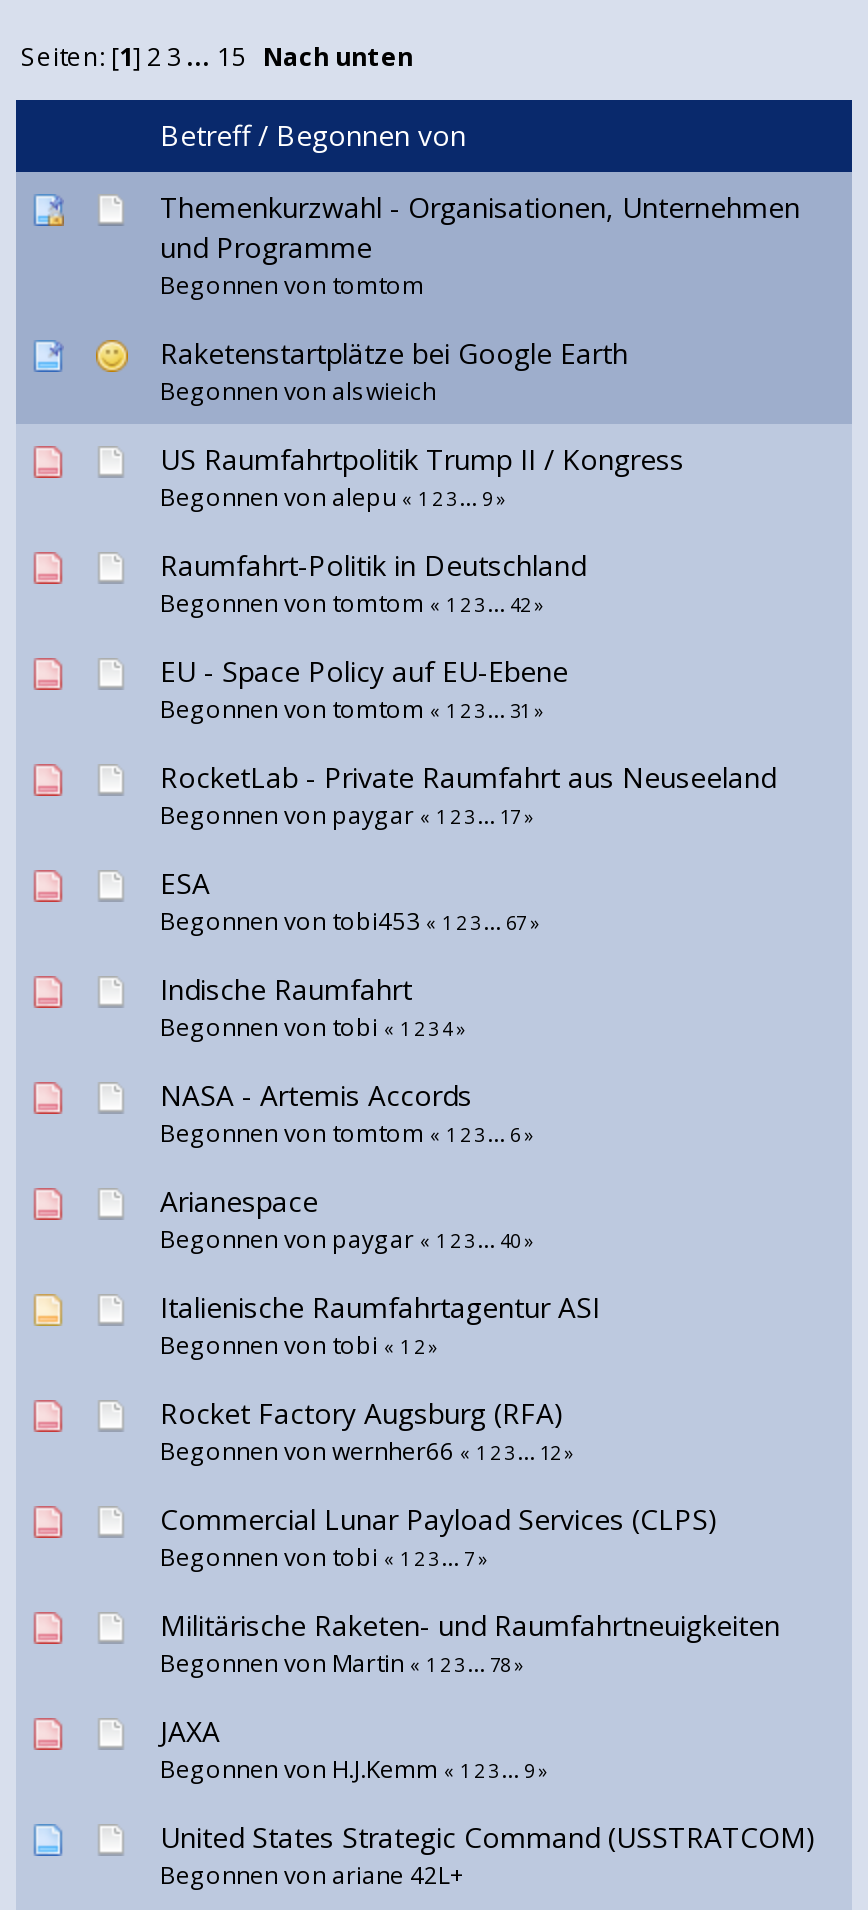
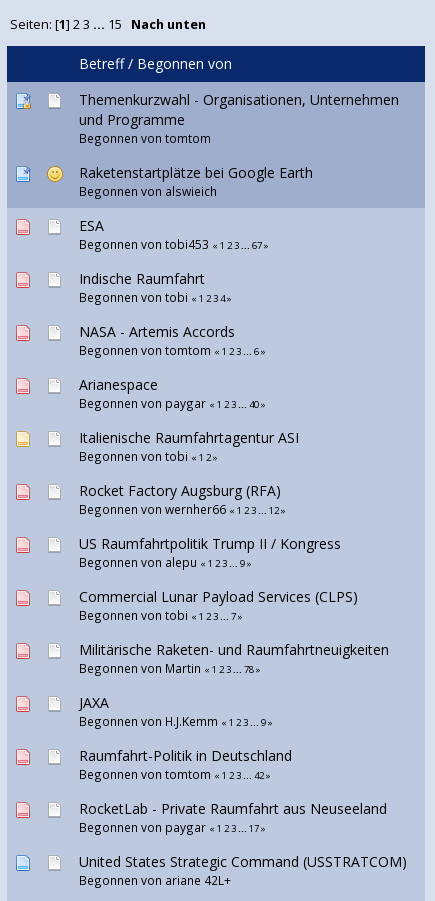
moved [160,440,684,512] -> [79,534,341,570]: US Raumfahrtpolitik Trump II / Kongress | Begonnen von alepu «1 2 3 ... 9»
moved [160,546,776,830] -> [79,746,387,835]: Raumfahrt-Politik in Deutschland | Begonnen von tomtom «1 2 3 ... 42» | RocketLab - Private Raumfahrt aus Neuseeland | Begonnen von paygar «1 2 3 ... 17»
[160,652,568,724] EU - Space Policy auf EU-Ebene | Begonnen von tomtom «1 2 3 ... 31» -> none
moved [160,864,600,1466] -> [79,216,299,517]: ESA | Begonnen von tobi453 «1 2 3 ... 67» | Indische Raumfahrt | ... | Rocket Factory Augsburg (RFA) | Begonnen von wernher66 «1 2 3 ... 12»
moved [160,1500,780,1784] -> [79,587,389,729]: Commercial Lunar Payload Services (CLPS) | Begonnen von tobi «1 2 3 ... 7» | Militärische Raketen- und Raumfahrtneuigkeiten | Begonnen von Martin «1 2 3 ... 78» | JAXA | Begonnen von H.J.Kemm «1 2 3 ... 9»

